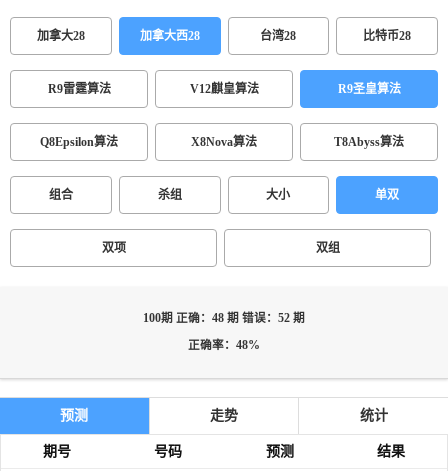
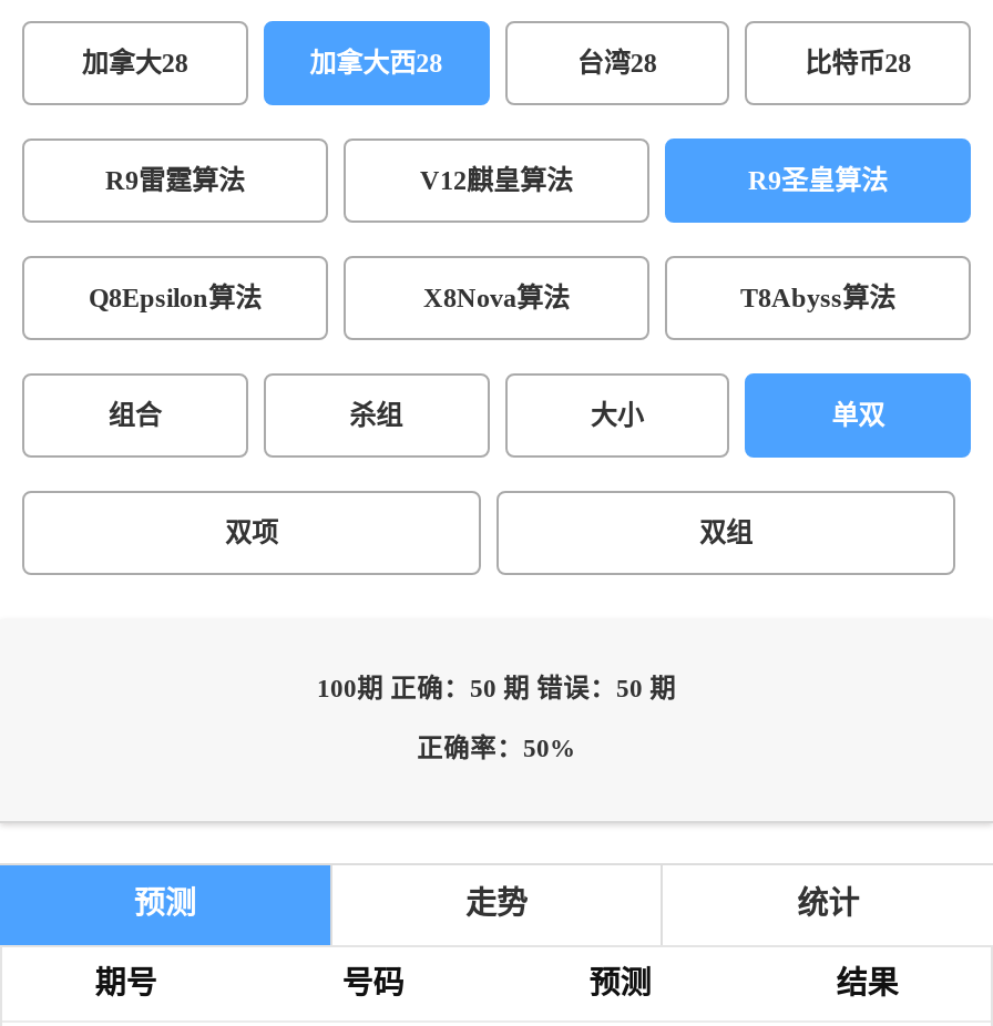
[143,312,305,325] 100期 正确：48 期 错误：52 期 -> [317,675,676,704] 100期 正确：50 期 错误：50 期
[188,339,260,352] 正确率：48% -> [417,735,576,763] 正确率：50%

